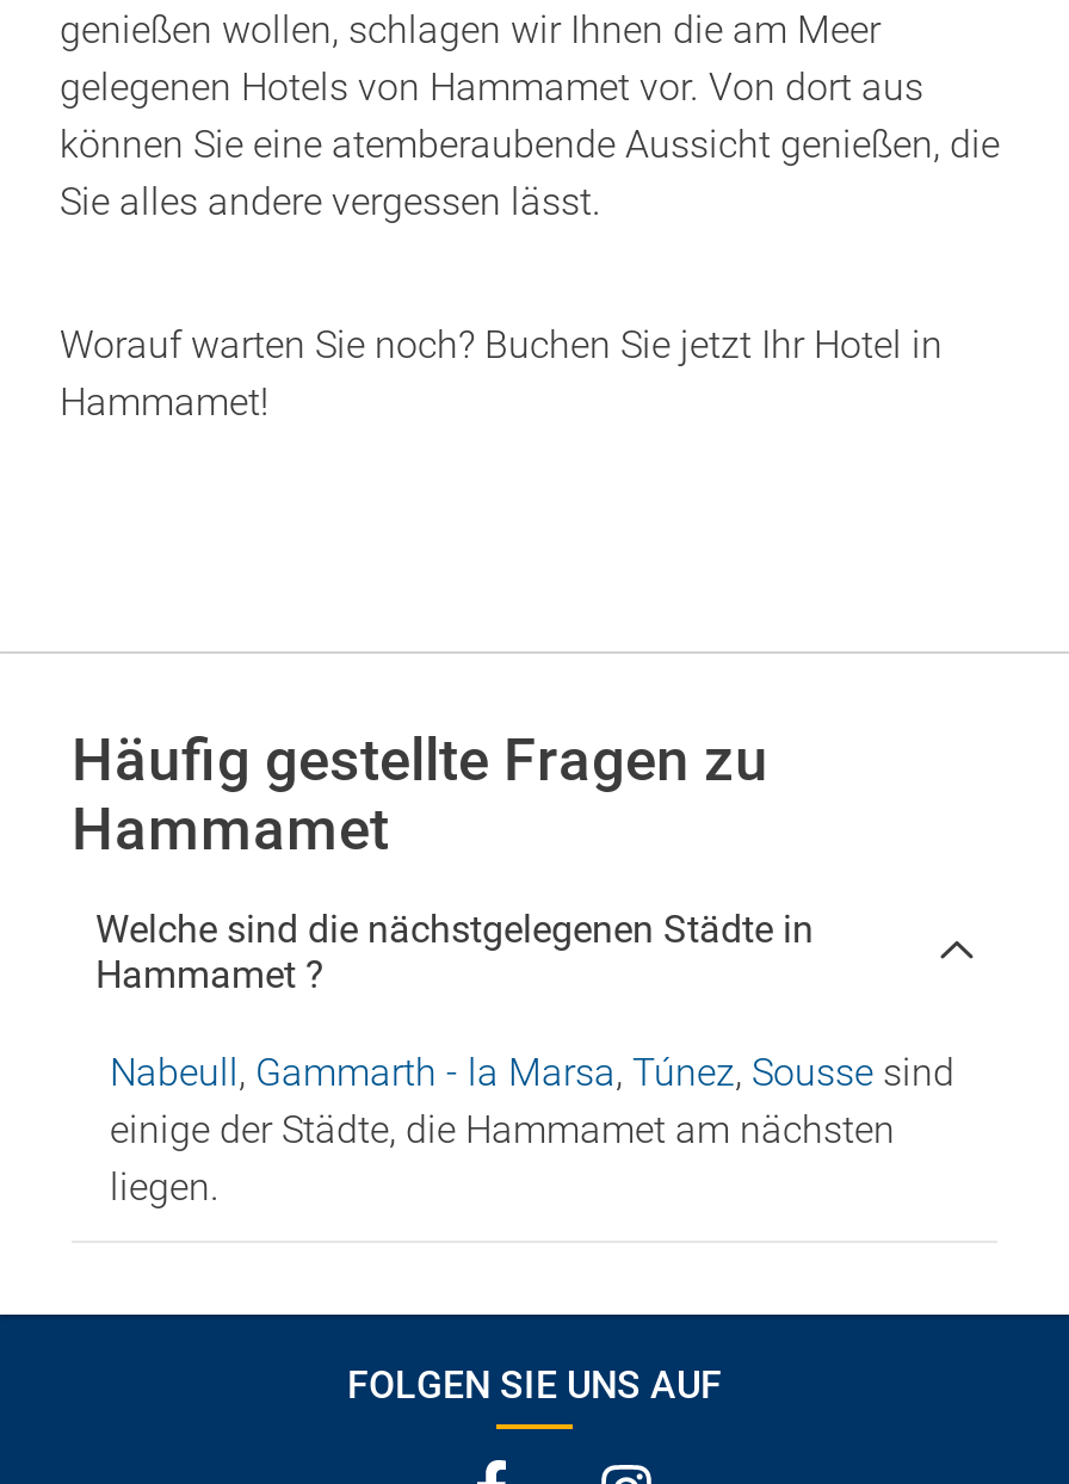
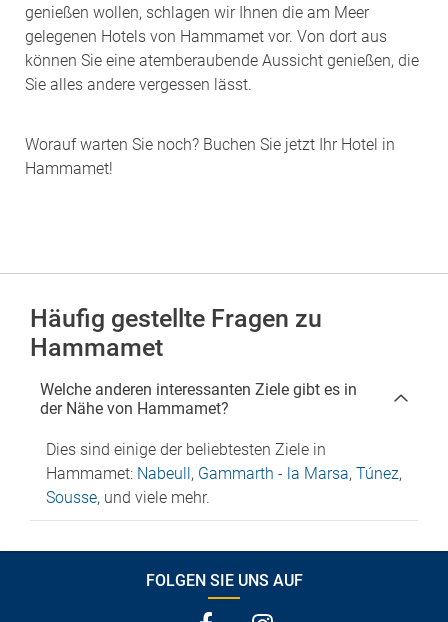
[95,907,814,997] Welche sind die nächstgelegenen Städte in | Hammamet ? -> [40,380,357,418] Welche anderen interessanten Ziele gibt es in | der Nähe von Hammamet?
[110,1050,954,1210] Nabeull, Gammarth - la Marsa, Túnez, Sousse sind | einige der Städte, die Hammamet am nächsten | liegen. -> [46,440,402,507] Dies sind einige der beliebtesten Ziele in | Hammamet: Nabeull, Gammarth - la Marsa, Túnez, | Sousse, und viele mehr.

